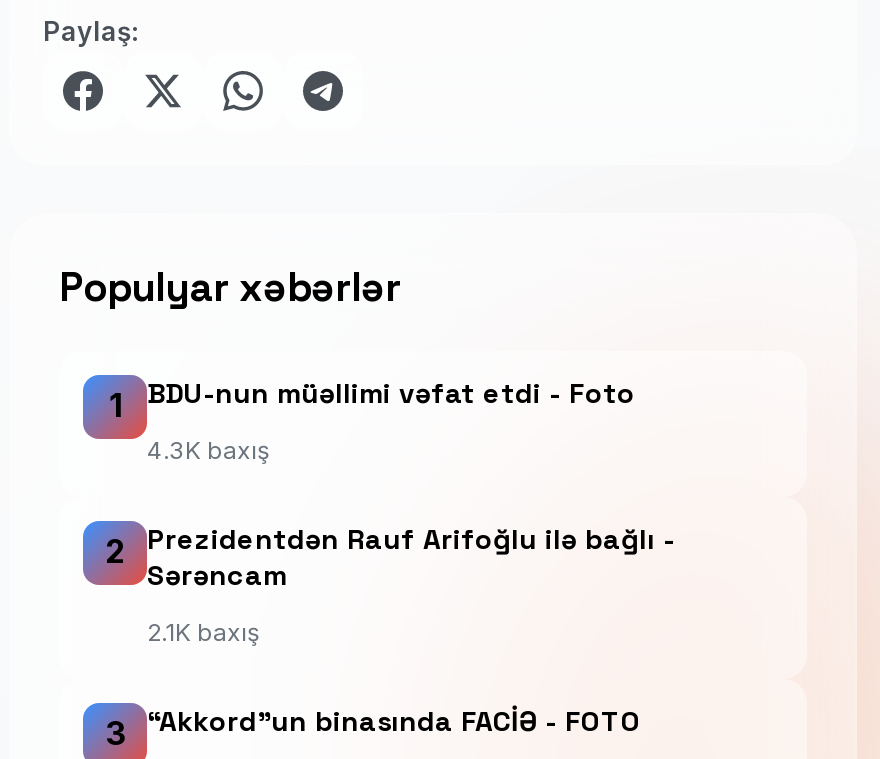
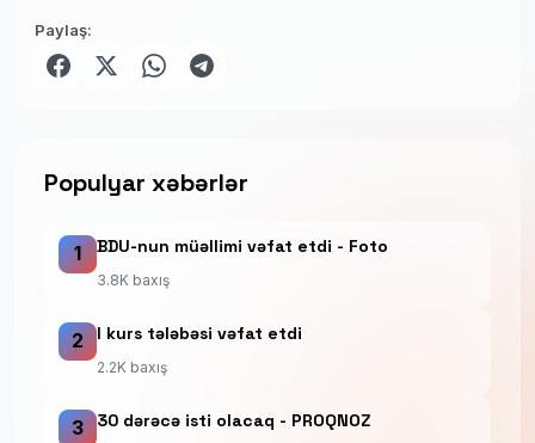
[147,435,269,465] 4.3K baxış -> [97,271,170,289] 3.8K baxış
[147,521,675,593] Prezidentdən Rauf Arifoğlu ilə bağlı - | Sərəncam -> [97,322,302,344] I kurs tələbəsi vəfat etdi
[147,617,259,647] 2.1K baxış -> [97,358,167,376] 2.2K baxış
[147,703,641,739] “Akkord”un binasında FACİƏ - FOTO -> [97,409,370,431] 30 dərəcə isti olacaq - PROQNOZ

